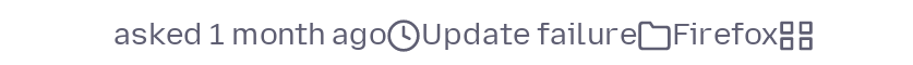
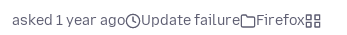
[113,17,386,54] asked 1 month ago -> [12,12,125,29] asked 1 year ago

